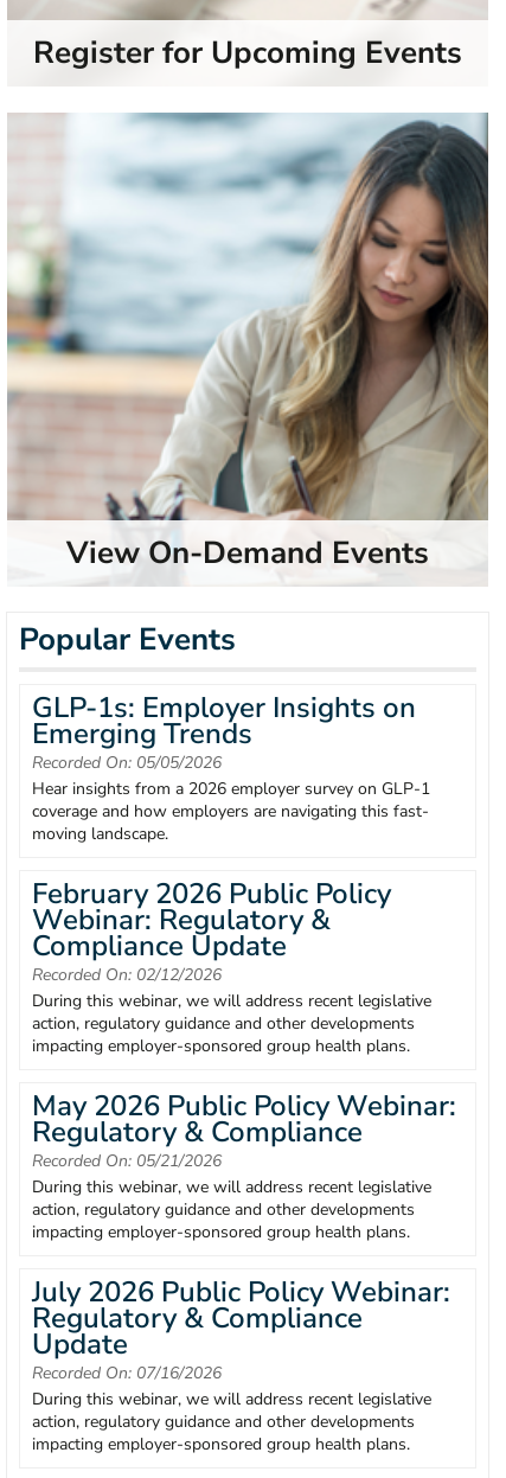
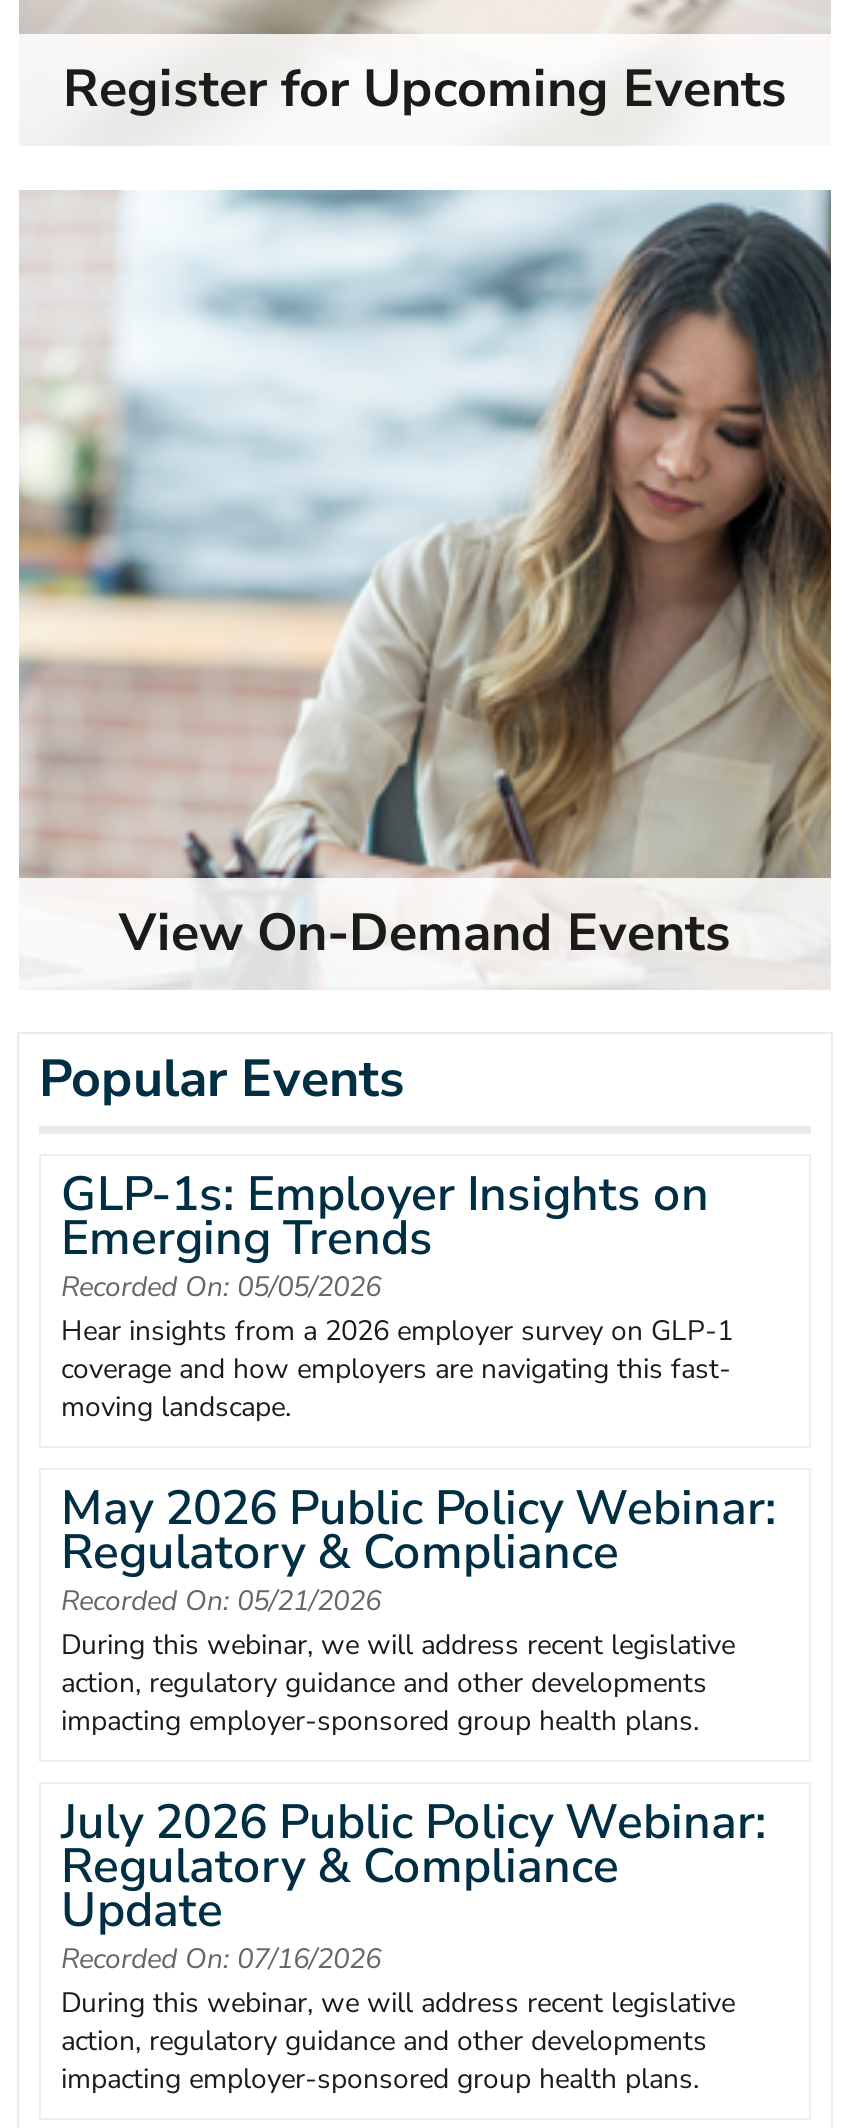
[32,874,431,1057] February 2026 Public Policy | Webinar: Regulatory & | Compliance Update | Recorded On: 02/12/2026 | During this webinar, we will address recent legislative | action, regulatory guidance and other developments | impacting employer-sponsored group health plans. -> none

